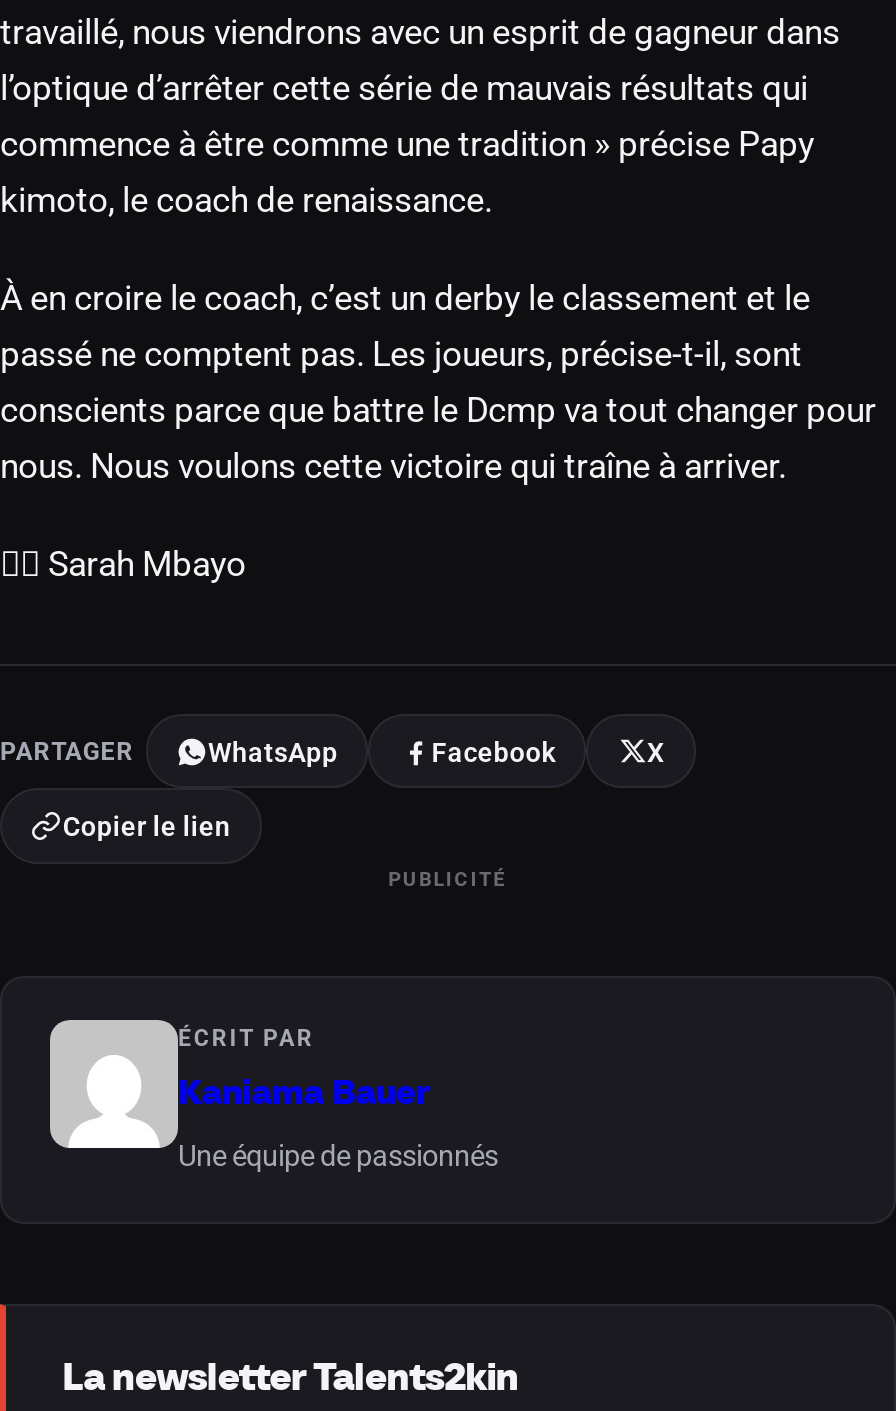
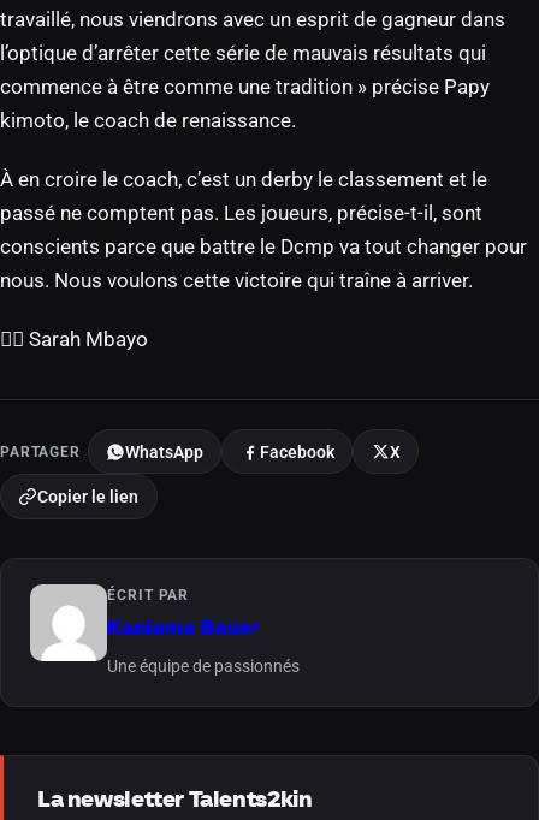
[388,868,508,890] PUBLICITÉ -> none

